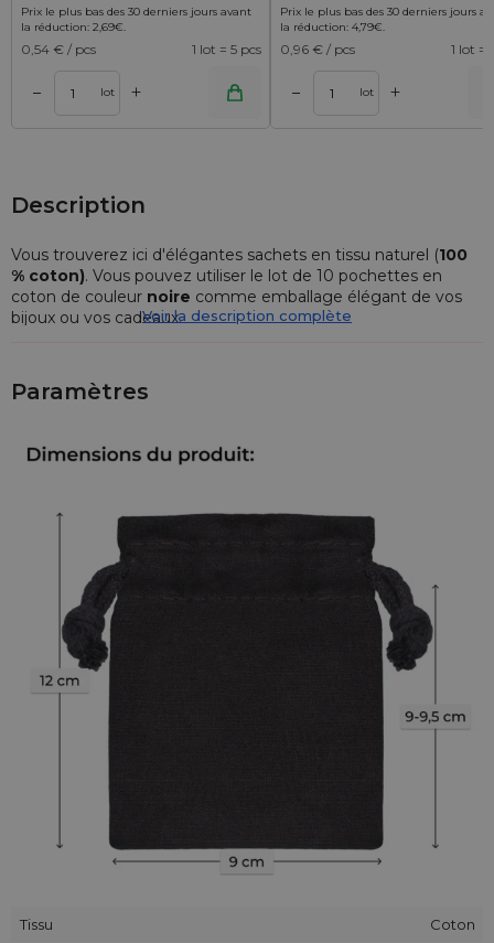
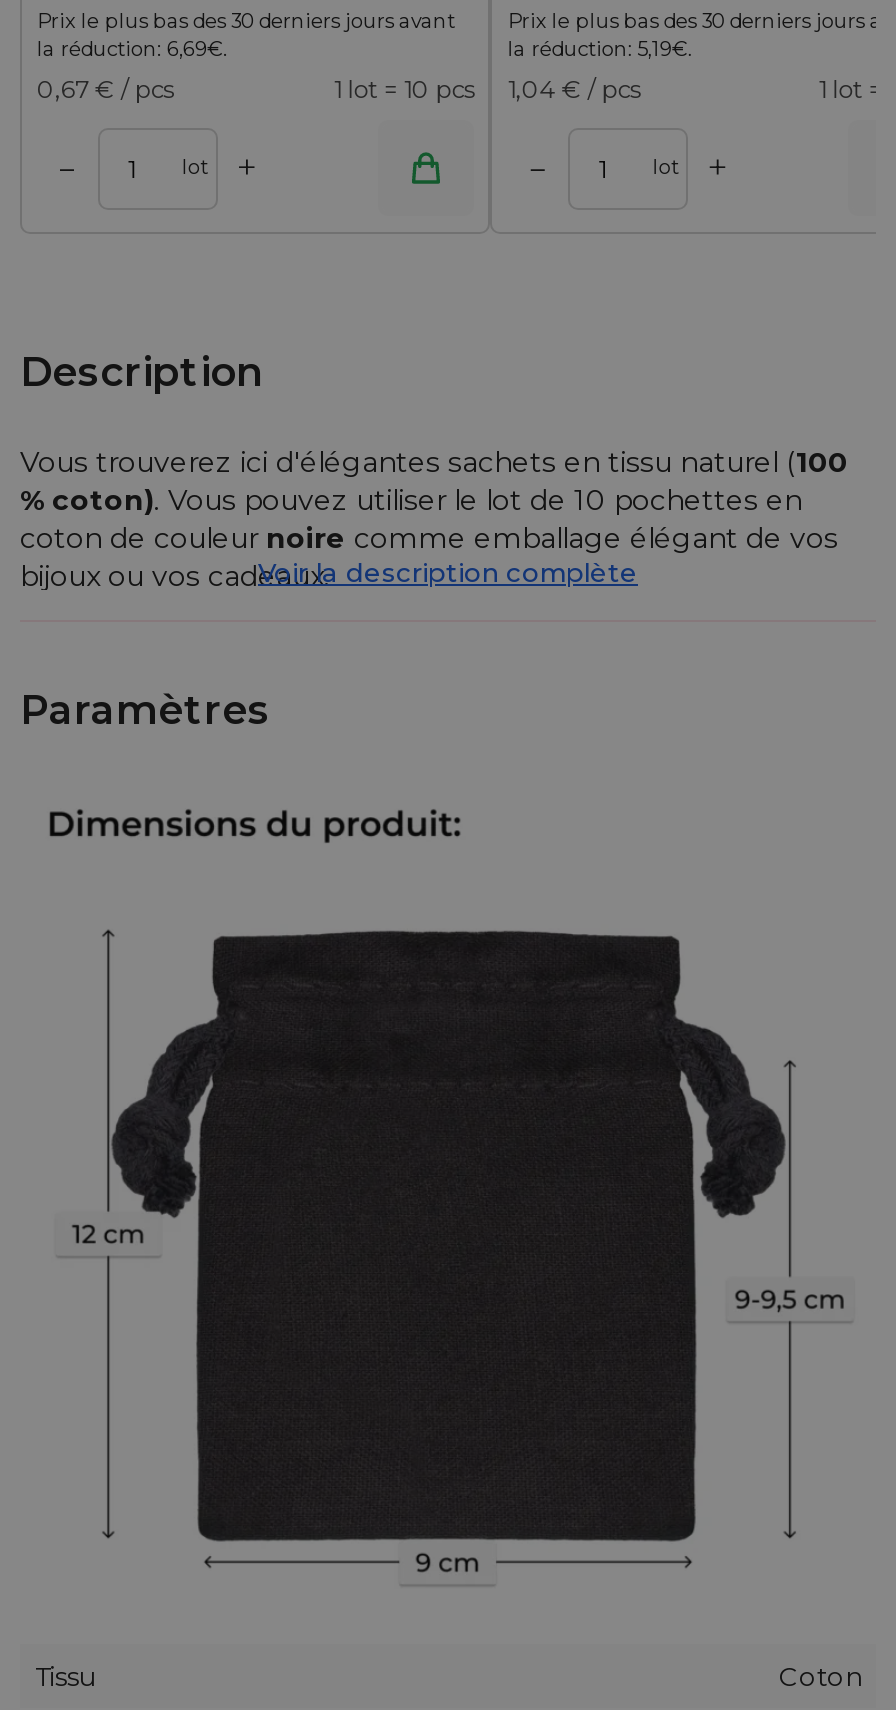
[20,20,123,34] la réduction: 2,69€ -> [37,36,223,62] la réduction: 6,69€
[280,20,383,34] la réduction: 4,79€ -> [508,36,688,62] la réduction: 5,19€
[20,41,95,57] 0,54 € / pcs -> [37,74,173,104] 0,67 € / pcs
[192,41,261,57] 1 lot = 5 pcs -> [334,74,474,104] 1 lot = 10 pcs
[280,41,355,57] 0,96 € / pcs -> [508,74,640,104] 1,04 € / pcs

